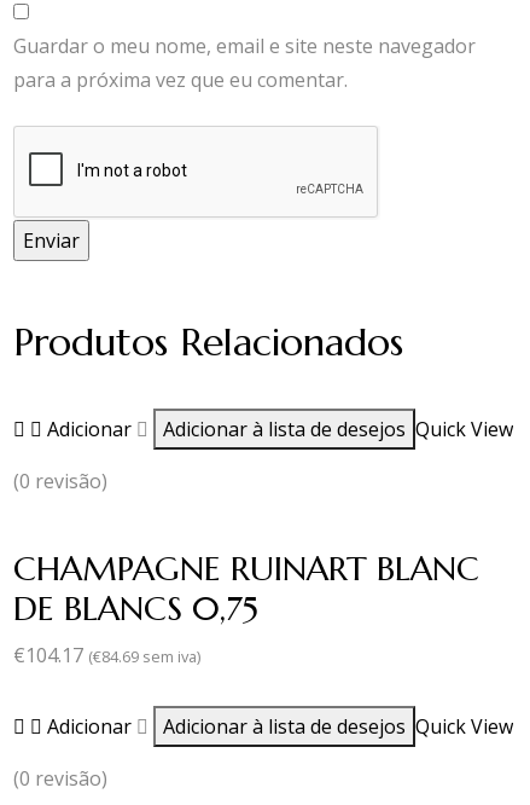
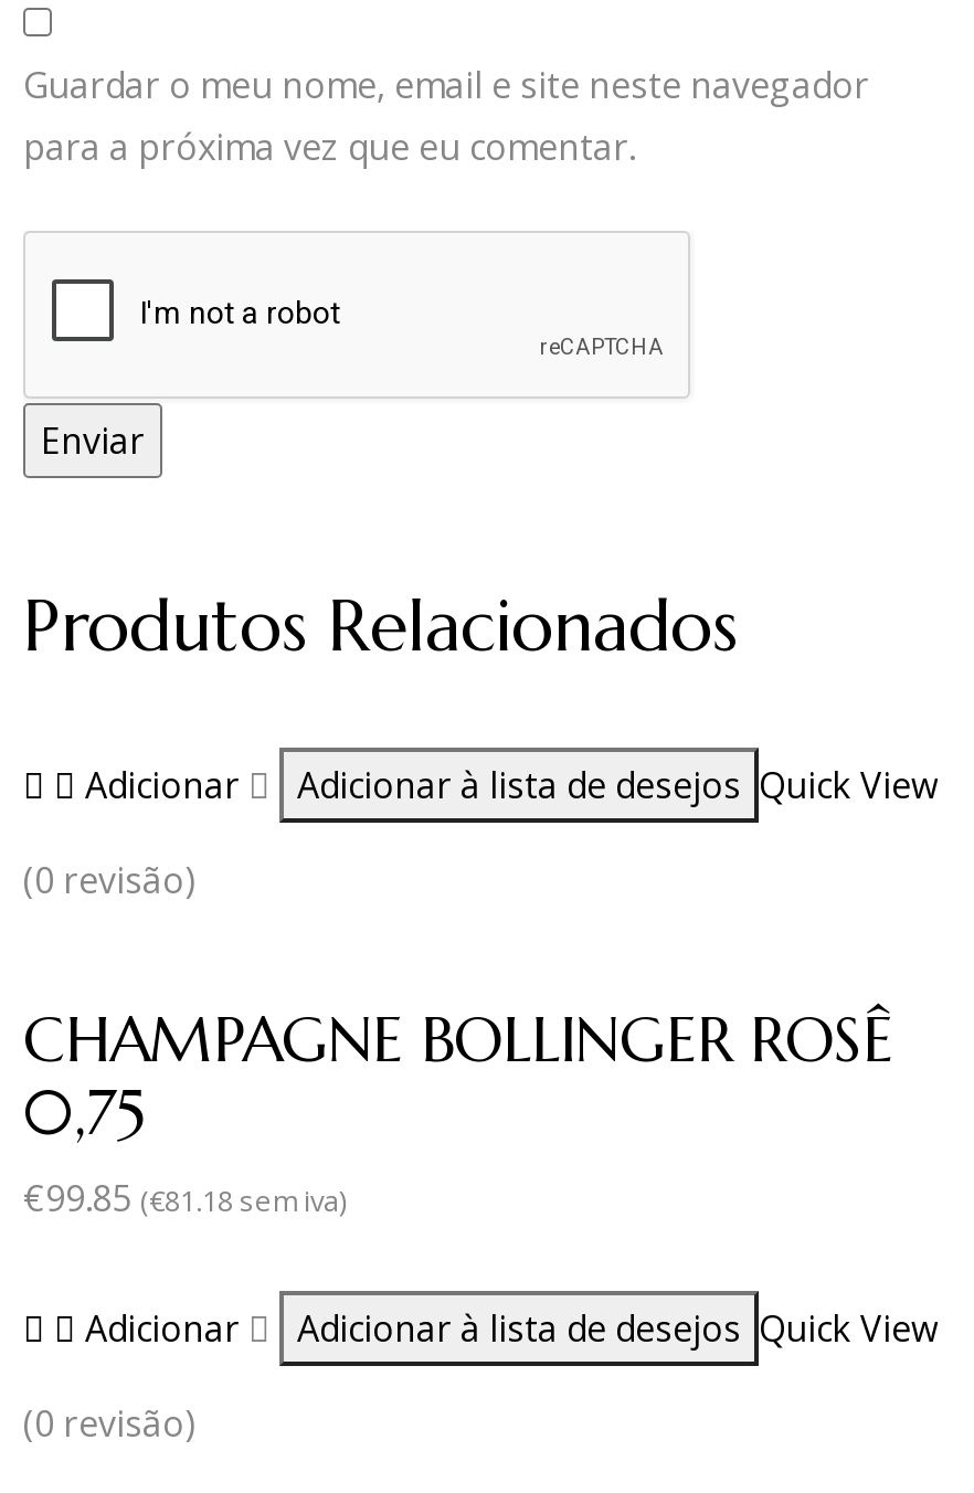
[13,548,479,669] CHAMPAGNE RUINART BLANC | DE BLANCS 0,75 | €104.17 (€84.69 sem iva) -> [23,1002,893,1223] CHAMPAGNE BOLLINGER ROSÊ | 0,75 | €99.85 (€81.18 sem iva)

